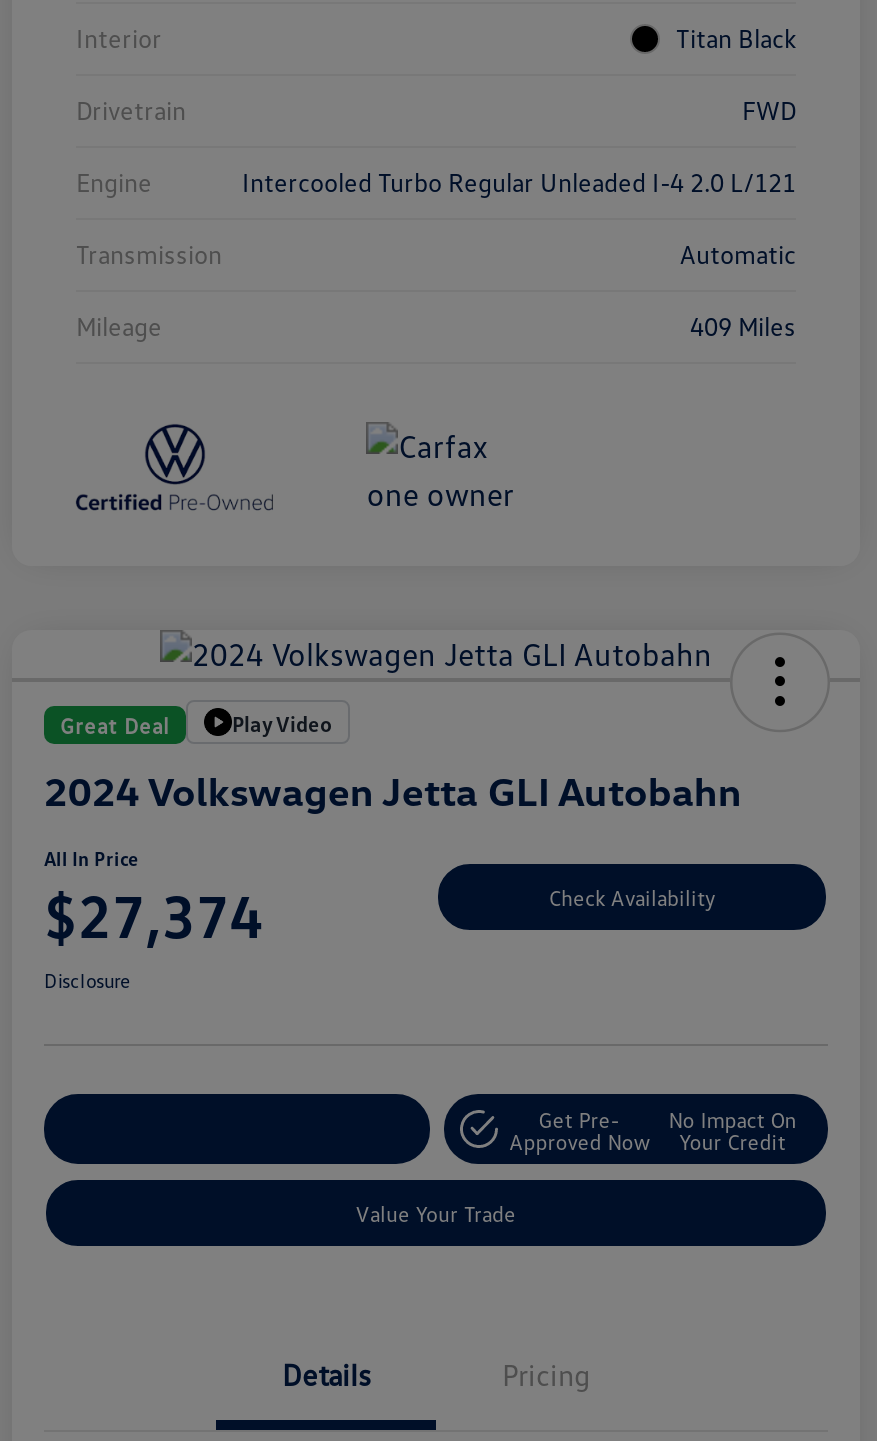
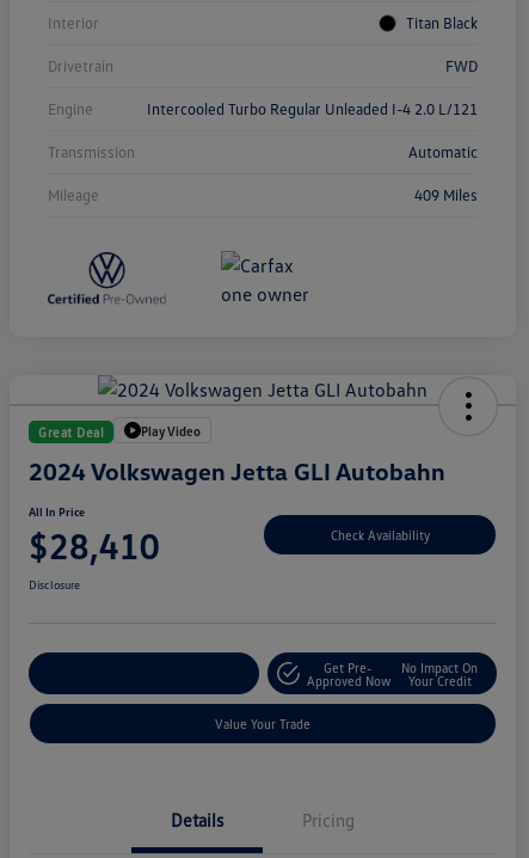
[44,878,264,952] $27,374 -> [29,524,160,568] $28,410

